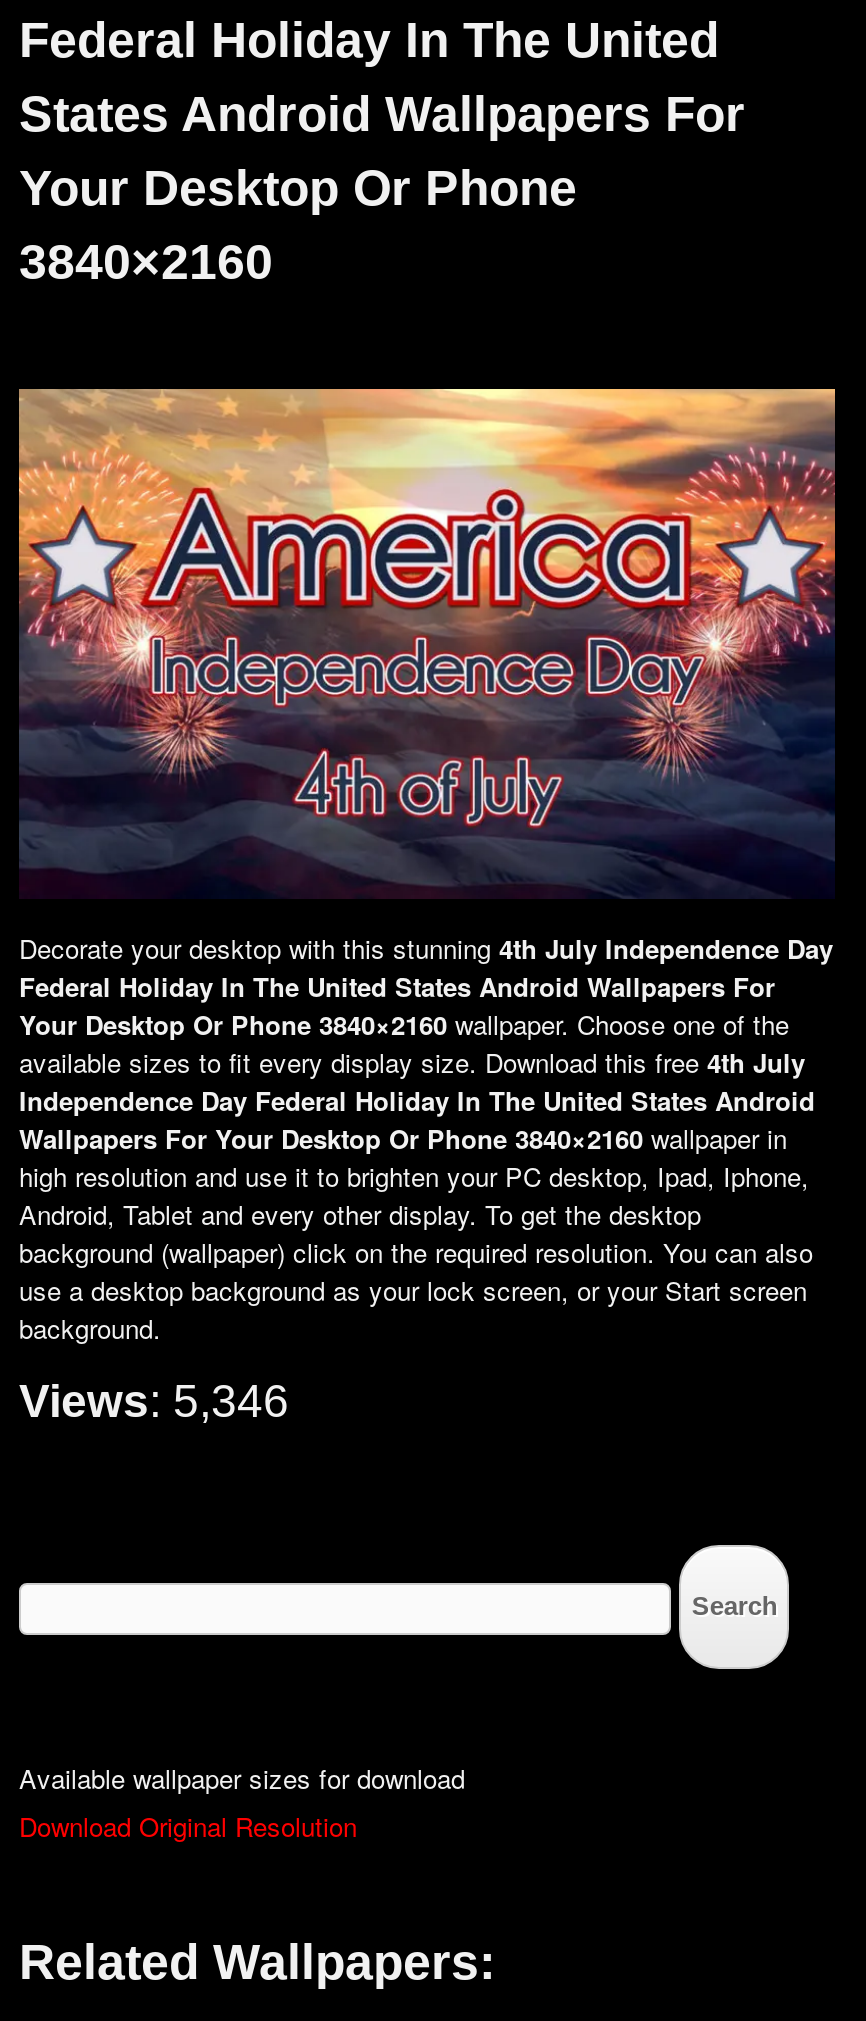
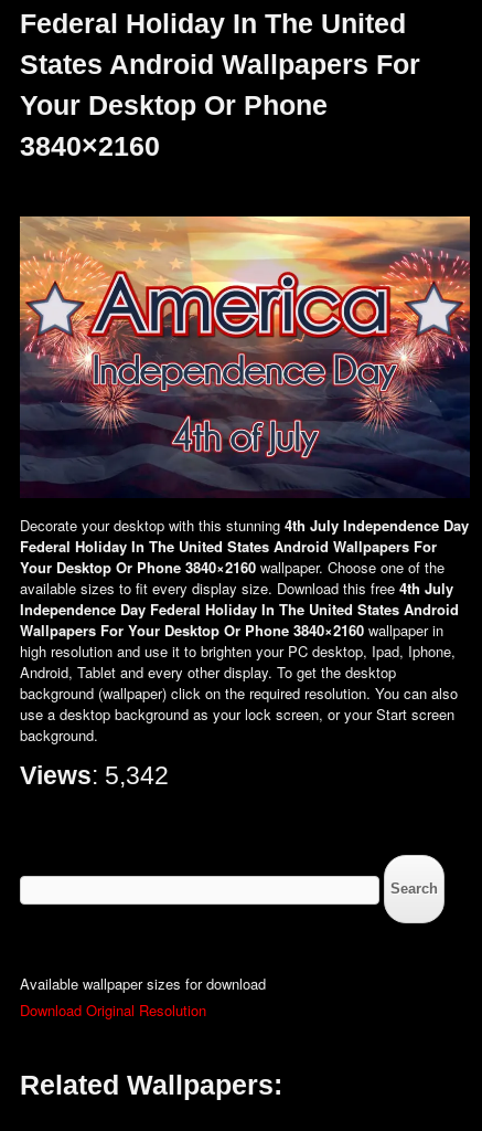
[19,1375,289,1427] Views: 5,346 -> [20,761,169,790] Views: 5,342

